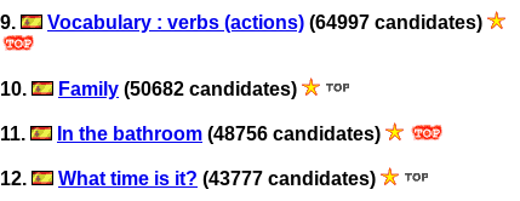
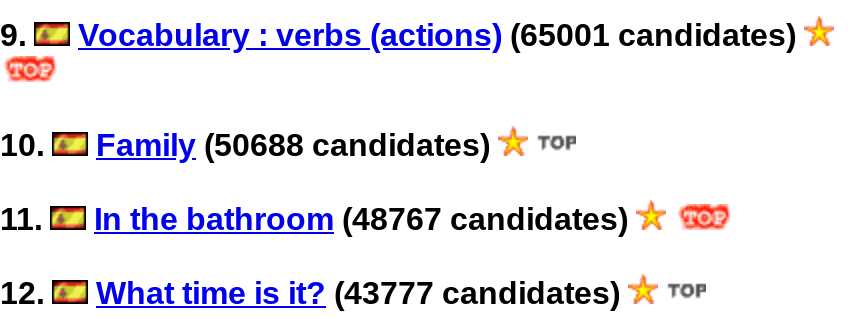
[47,12,487,33] Vocabulary : verbs (actions) (64997 candidates) -> [78,18,804,52] Vocabulary : verbs (actions) (65001 candidates)
[58,79,302,99] Family (50682 candidates) -> [96,128,498,162] Family (50688 candidates)
[57,124,385,144] In the bathroom (48756 candidates) -> [94,202,636,236] In the bathroom (48767 candidates)

